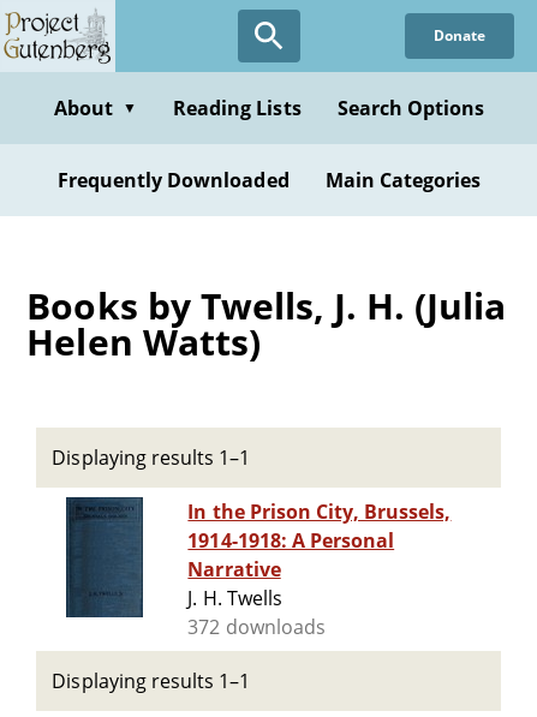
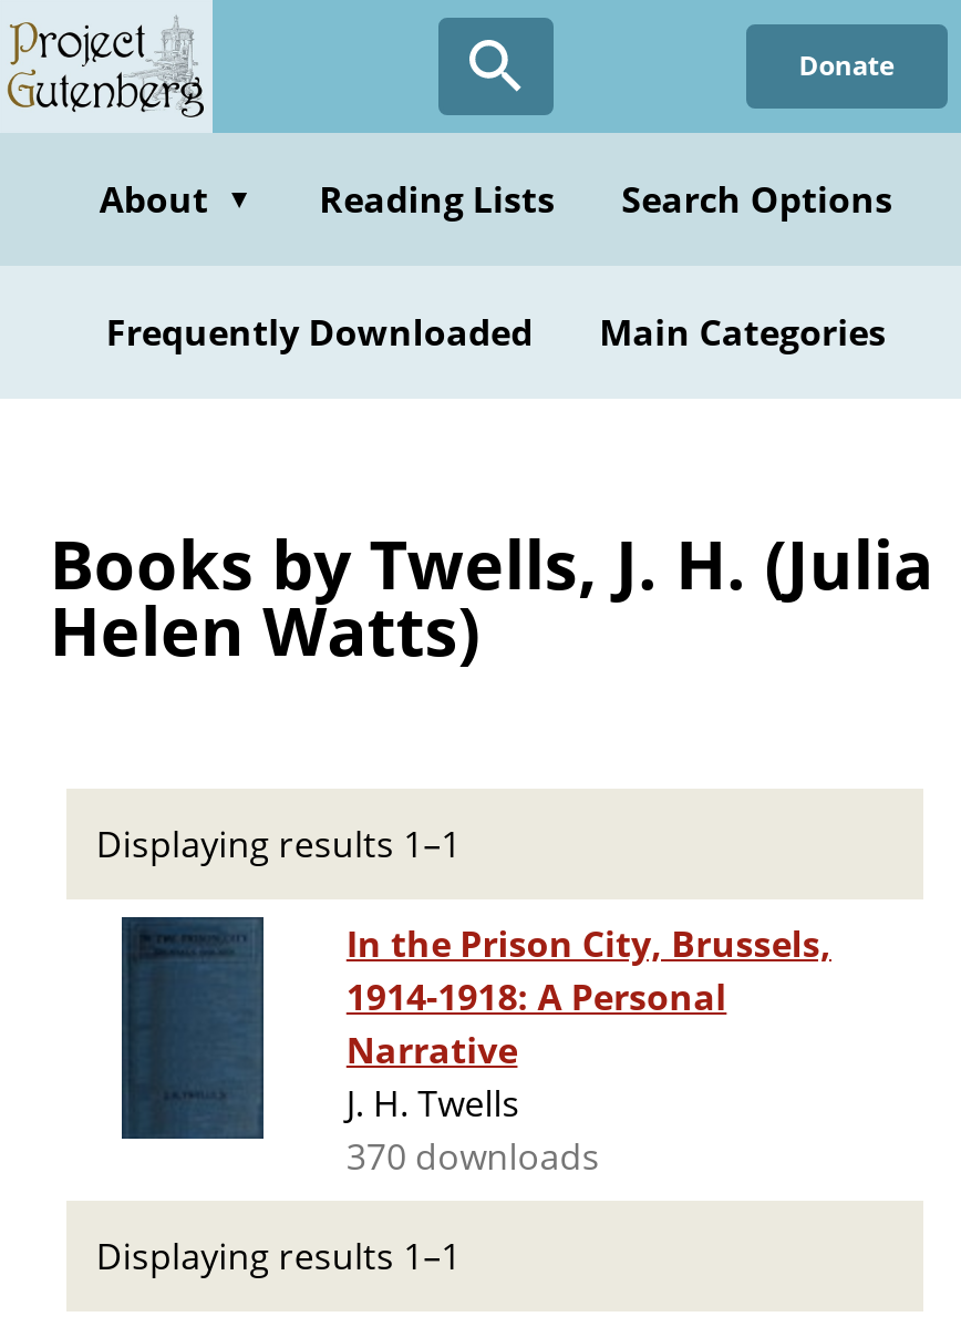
[188,614,325,640] 372 downloads -> [346,1132,600,1181] 370 downloads

